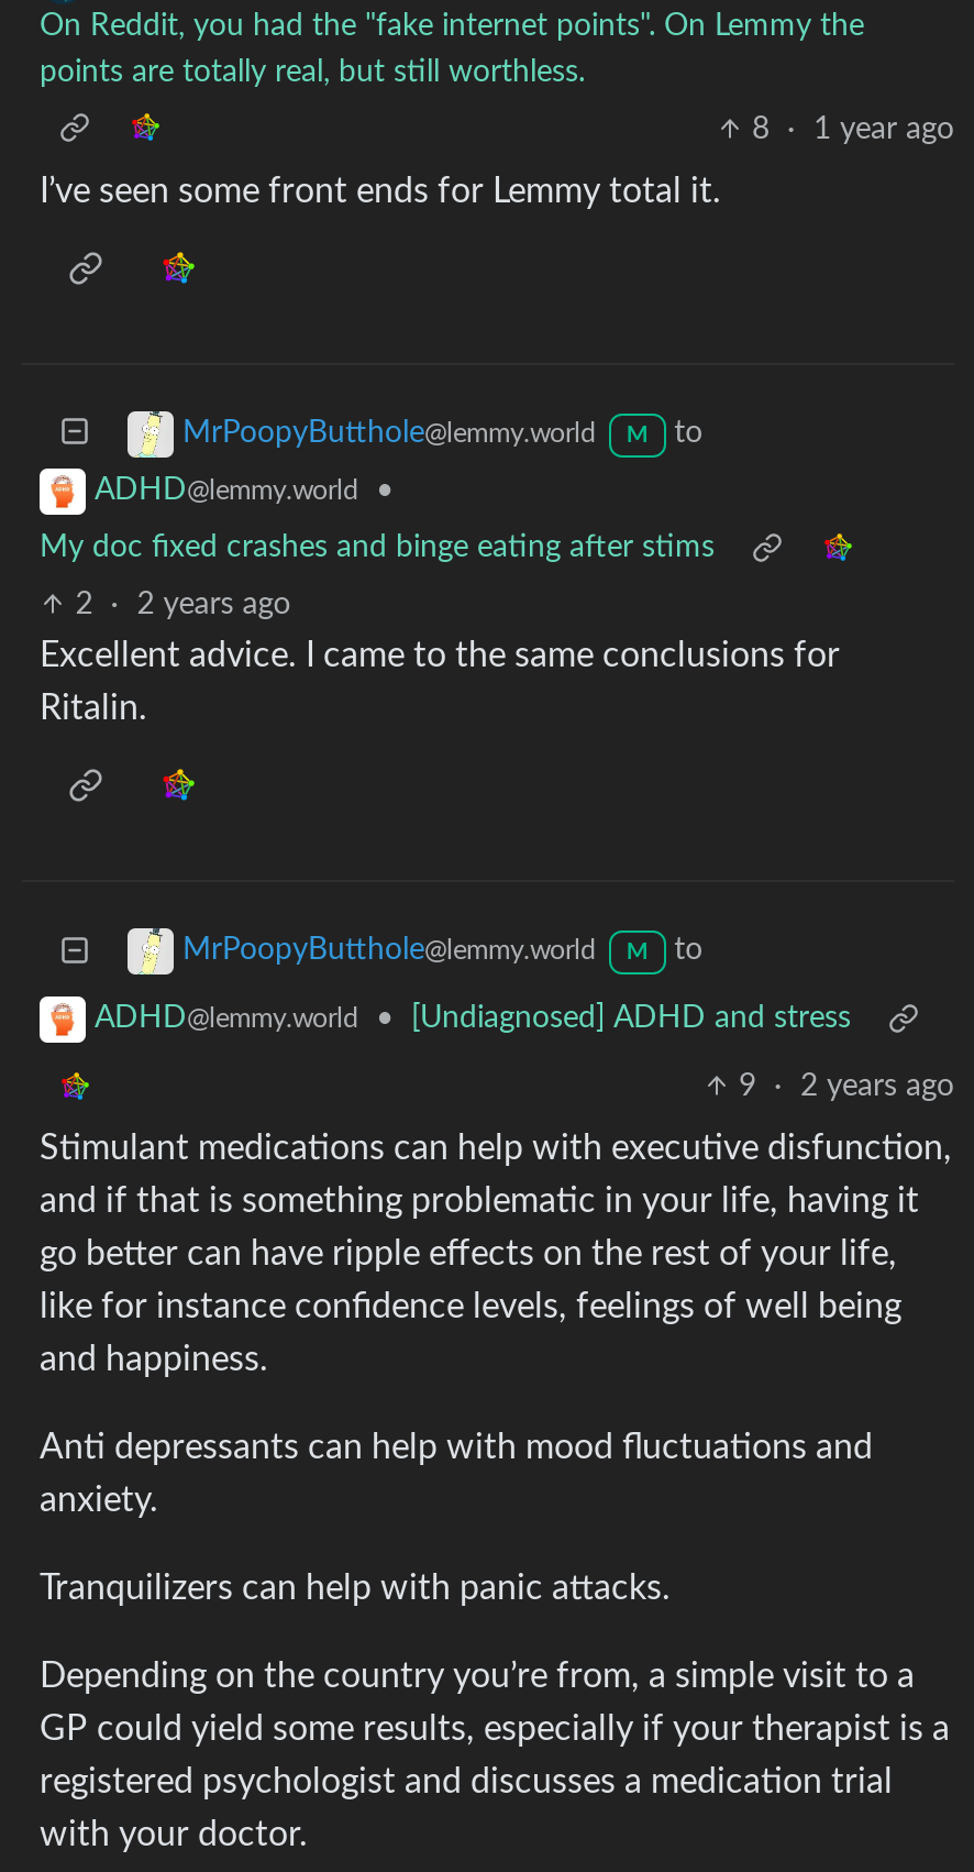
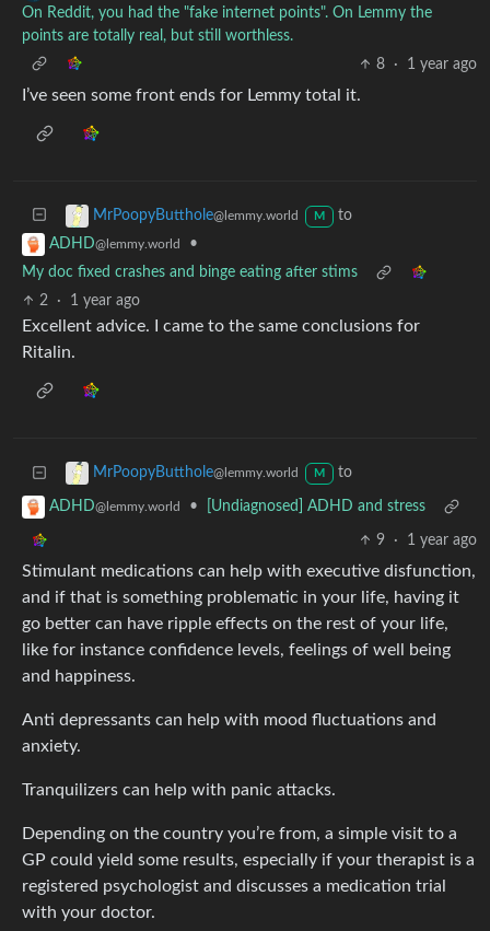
[75,590,291,620] 2 · 2 years ago -> [40,293,140,309] 2 · 1 year ago
[739,1071,954,1102] 9 · 2 years ago -> [376,533,477,548] 9 · 1 year ago

